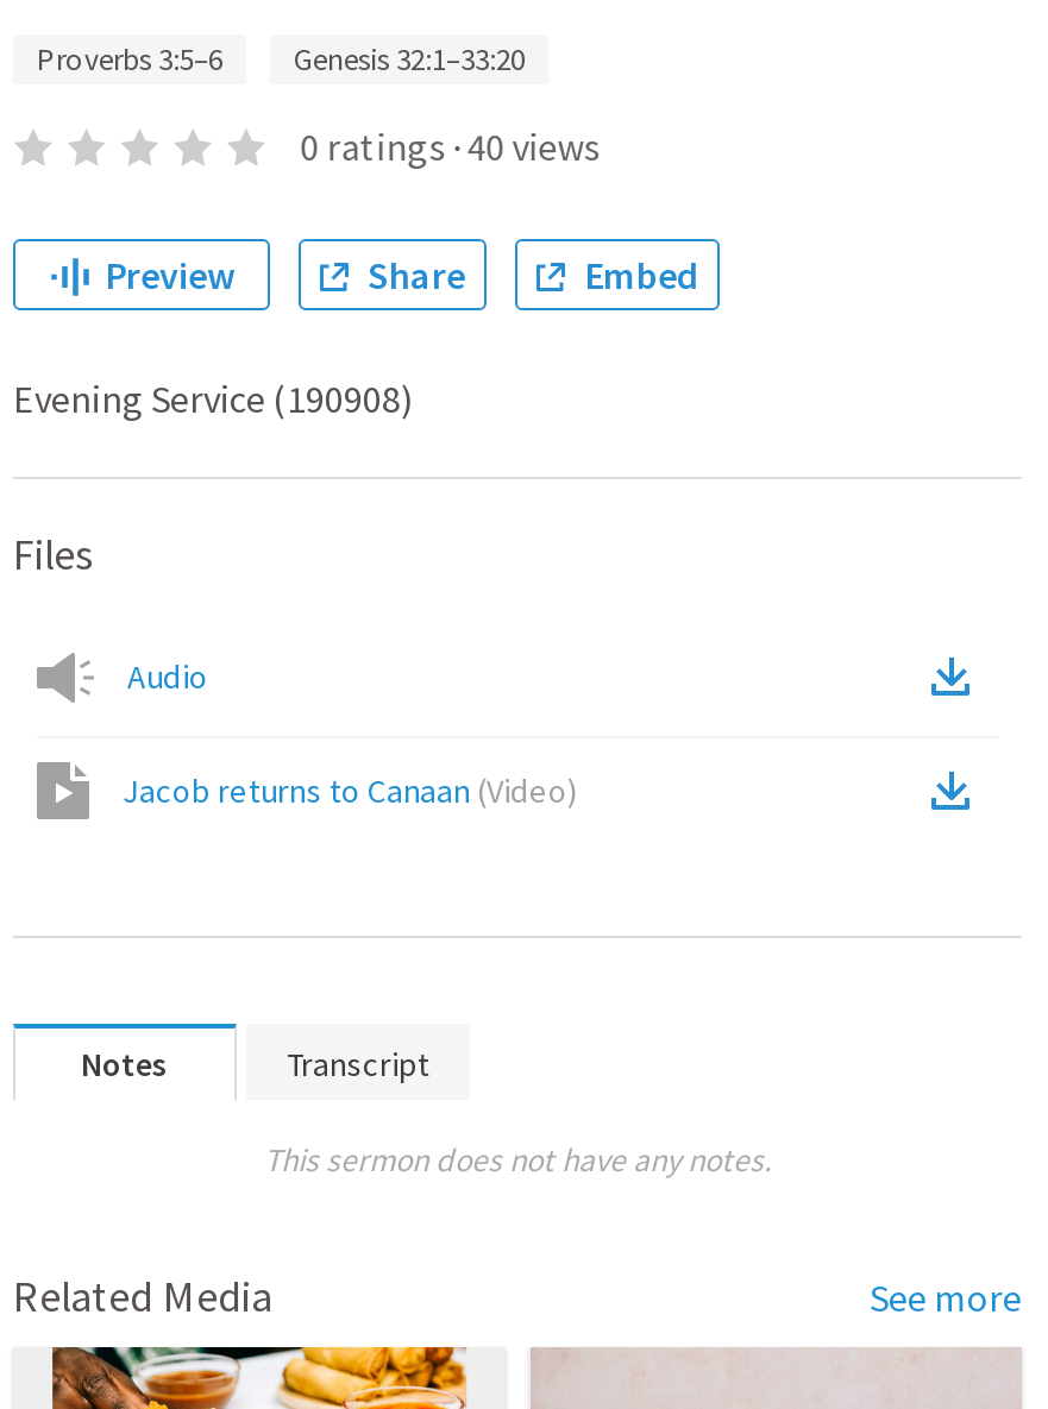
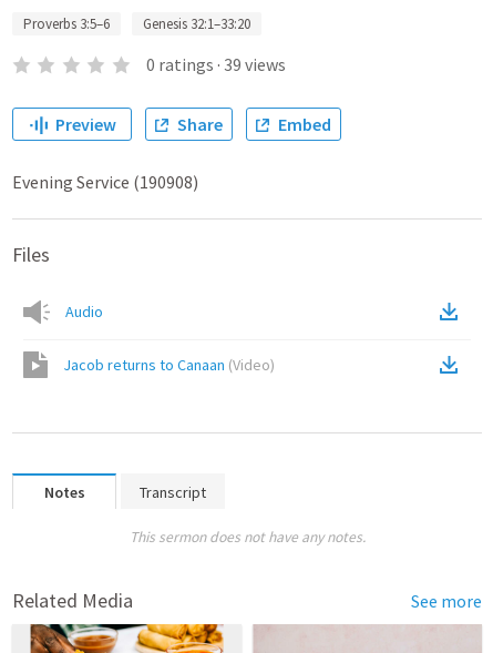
[300,122,600,170] 0 ratings · 40 views -> [146,53,285,75] 0 ratings · 39 views

